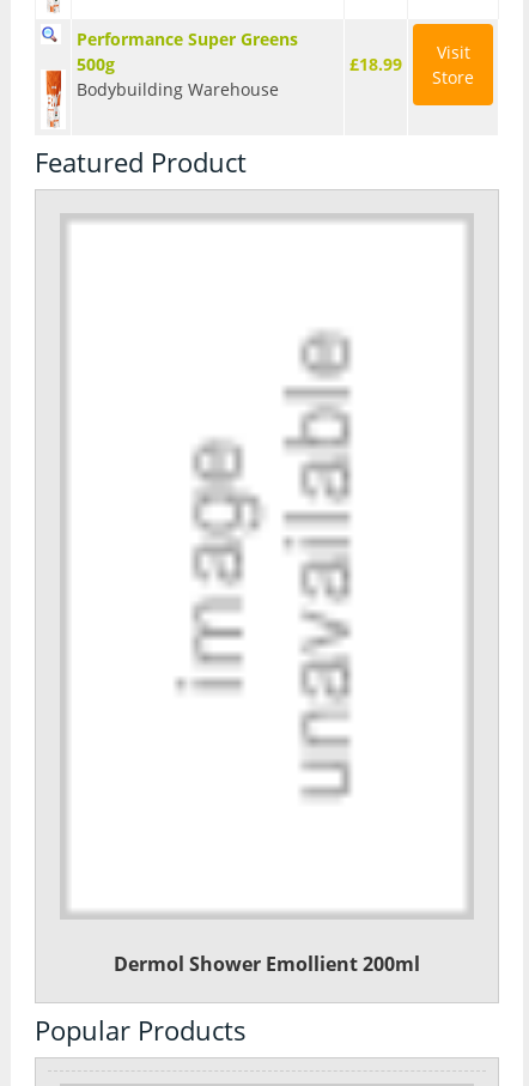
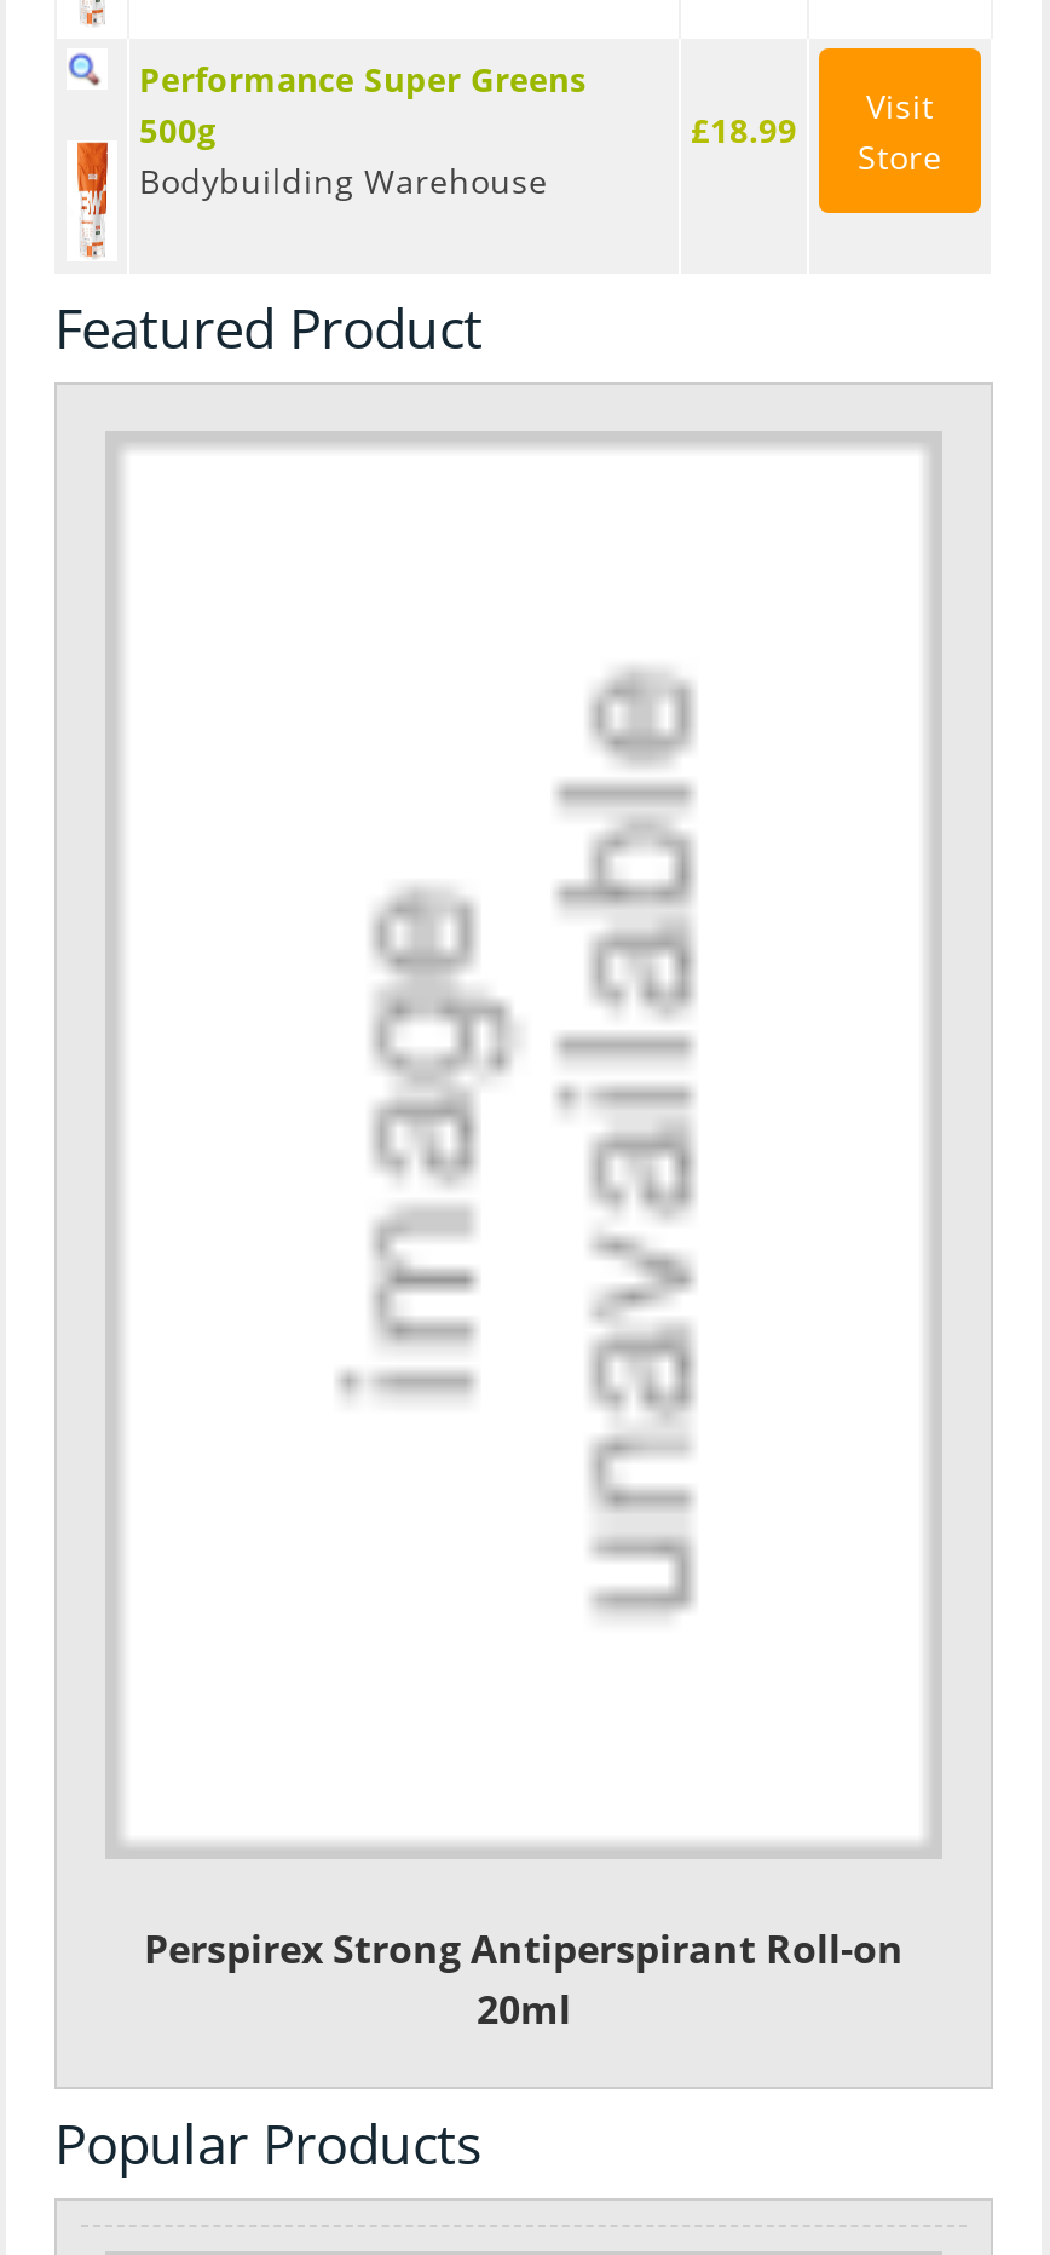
[114,951,420,977] Dermol Shower Emollient 200ml -> [144,1922,904,2036] Perspirex Strong Antiperspirant Roll-on | 20ml

